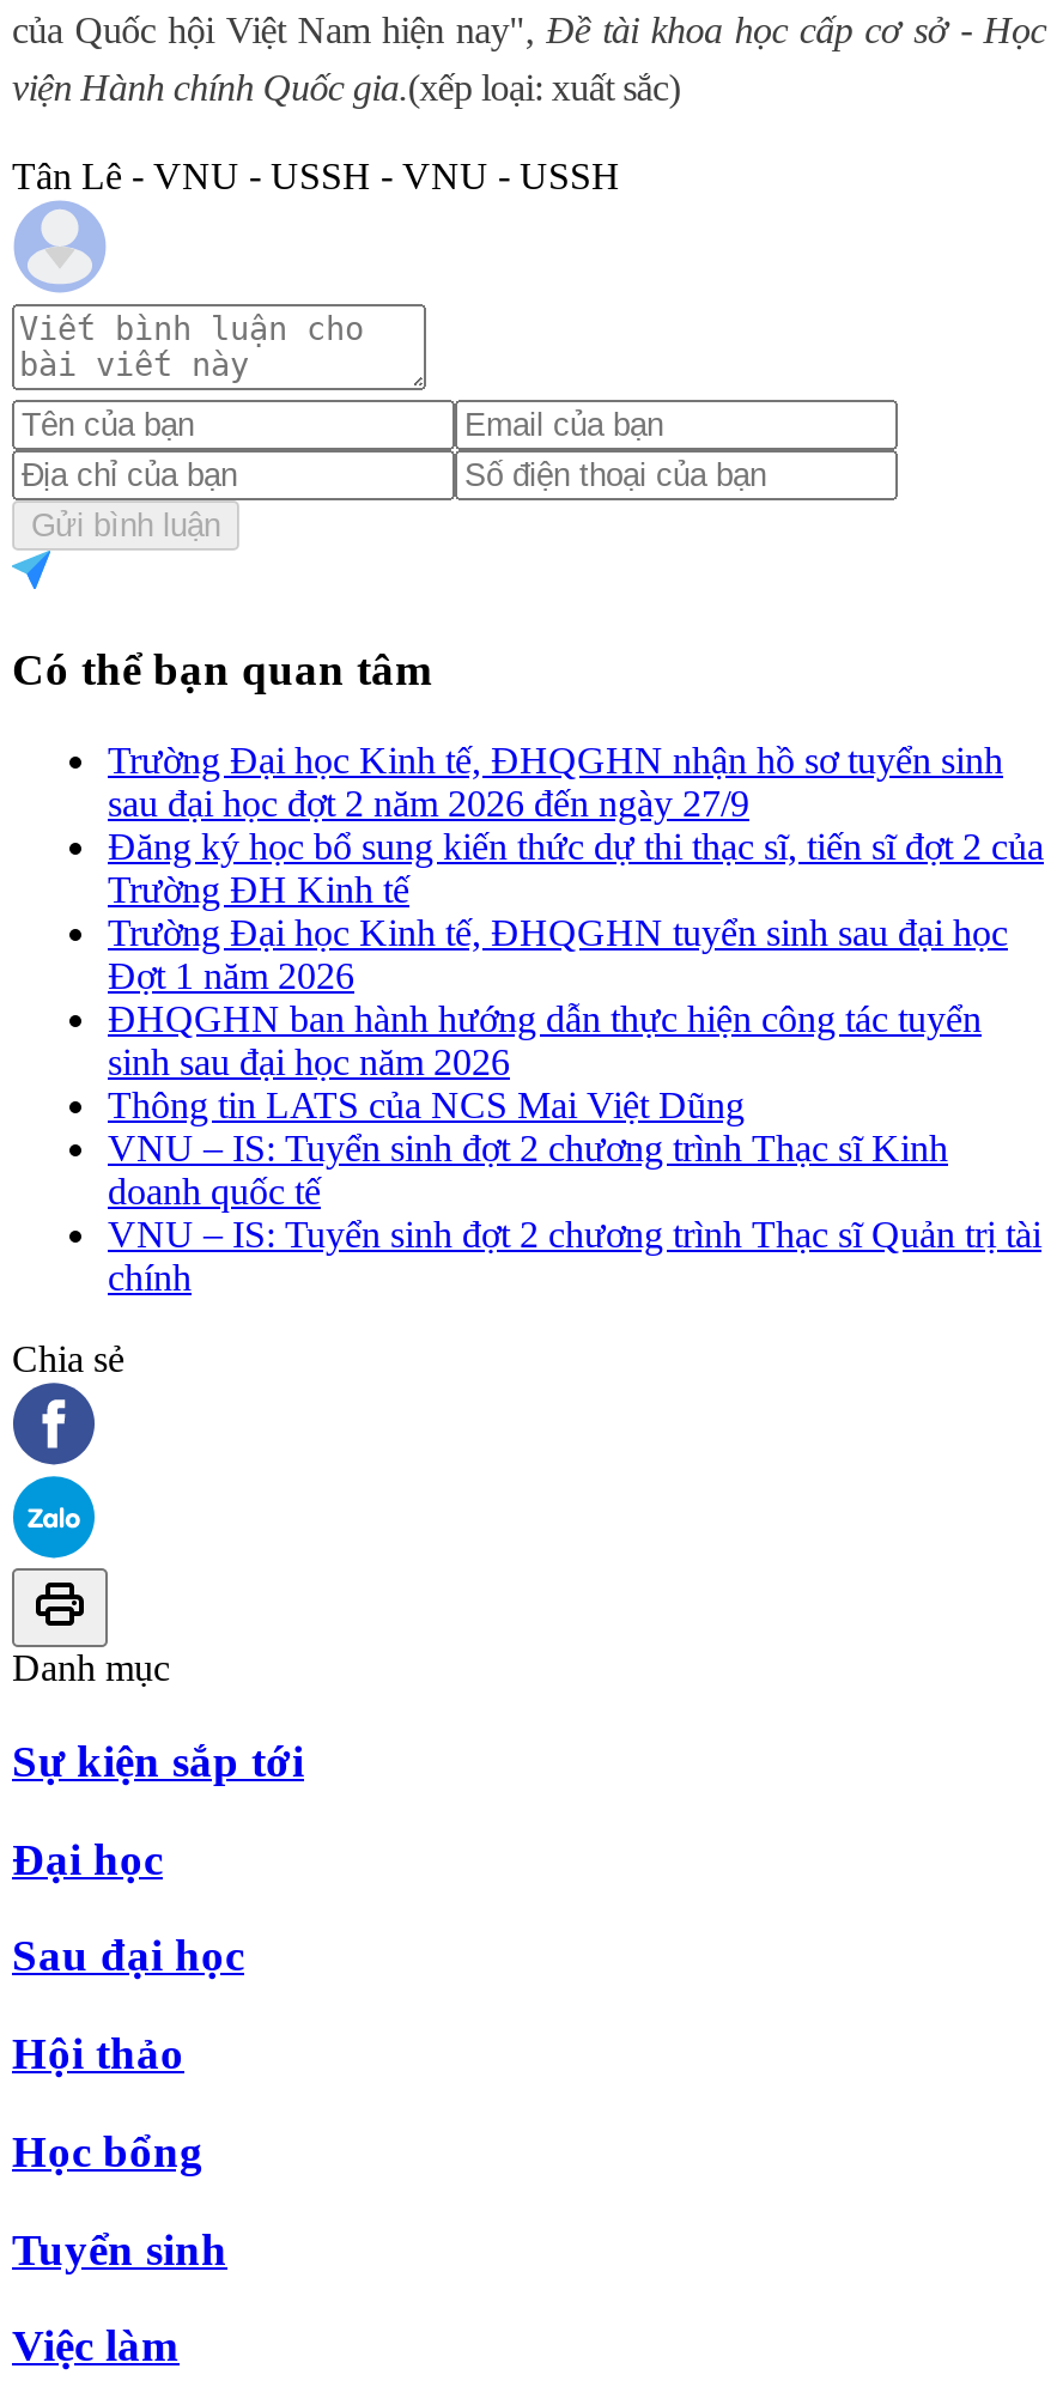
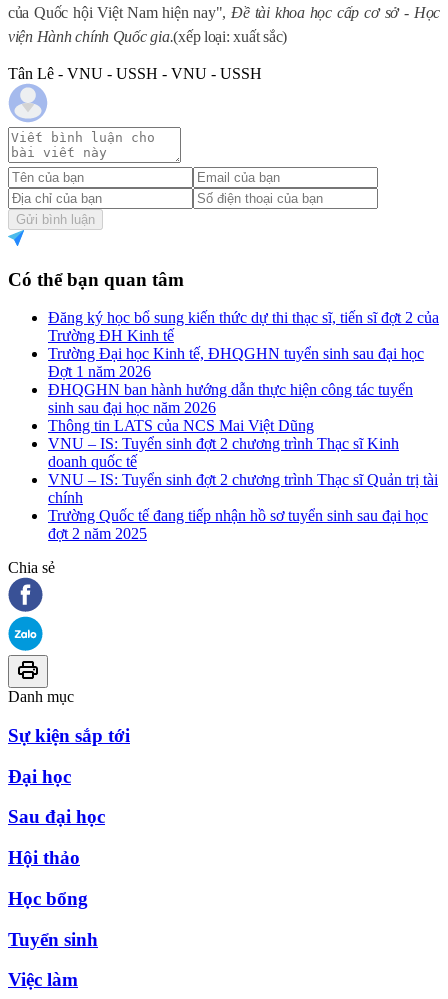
[108,740,1003,824] Trường Đại học Kinh tế, ĐHQGHN nhận hồ sơ tuyển sinh | sau đại học đợt 2 năm 2026 đến ngày 27/9 -> none
moved [108,826,1044,1298] -> [48,309,439,506]: Đăng ký học bổ sung kiến thức dự thi thạc sĩ, tiến sĩ đợt 2 của | Trường ĐH Kinh tế | Trường Đại học Kinh tế, ĐHQGHN tuyển sinh sau đại học | ... | VNU – IS: Tuyển sinh đợt 2 chương trình Thạc sĩ Quản trị tài | chính
none -> [48,507,428,542] Trường Quốc tế đang tiếp nhận hồ sơ tuyển sinh sau đại học | đợt 2 năm 2025

